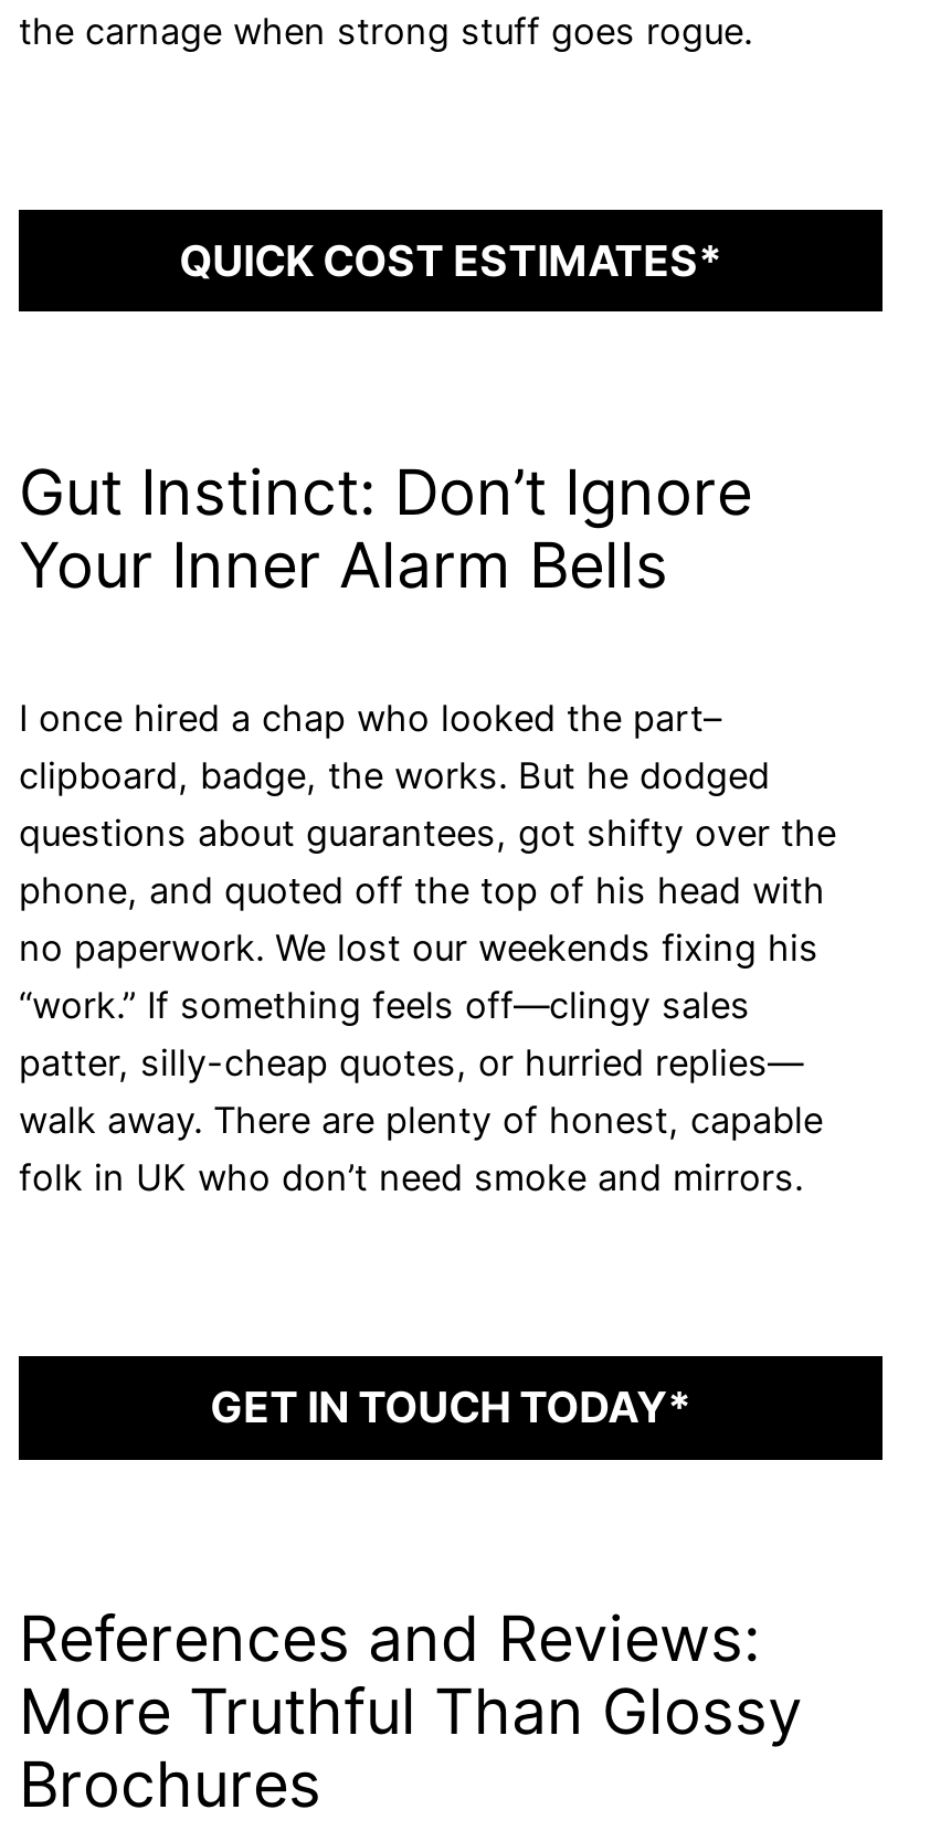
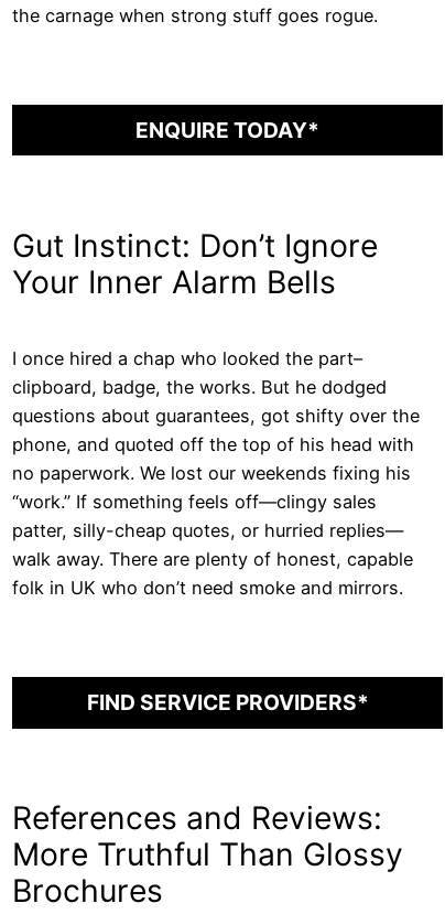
[179,234,723,287] QUICK COST ESTIMATES* -> [136,117,320,143] ENQUIRE TODAY*
[210,1381,692,1434] GET IN TOUCH TODAY* -> [87,689,369,716] FIND SERVICE PROVIDERS*

